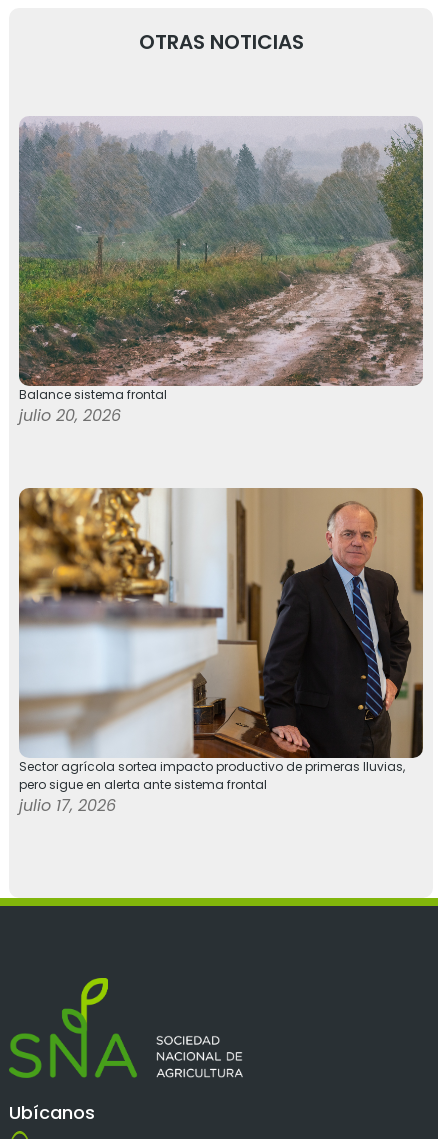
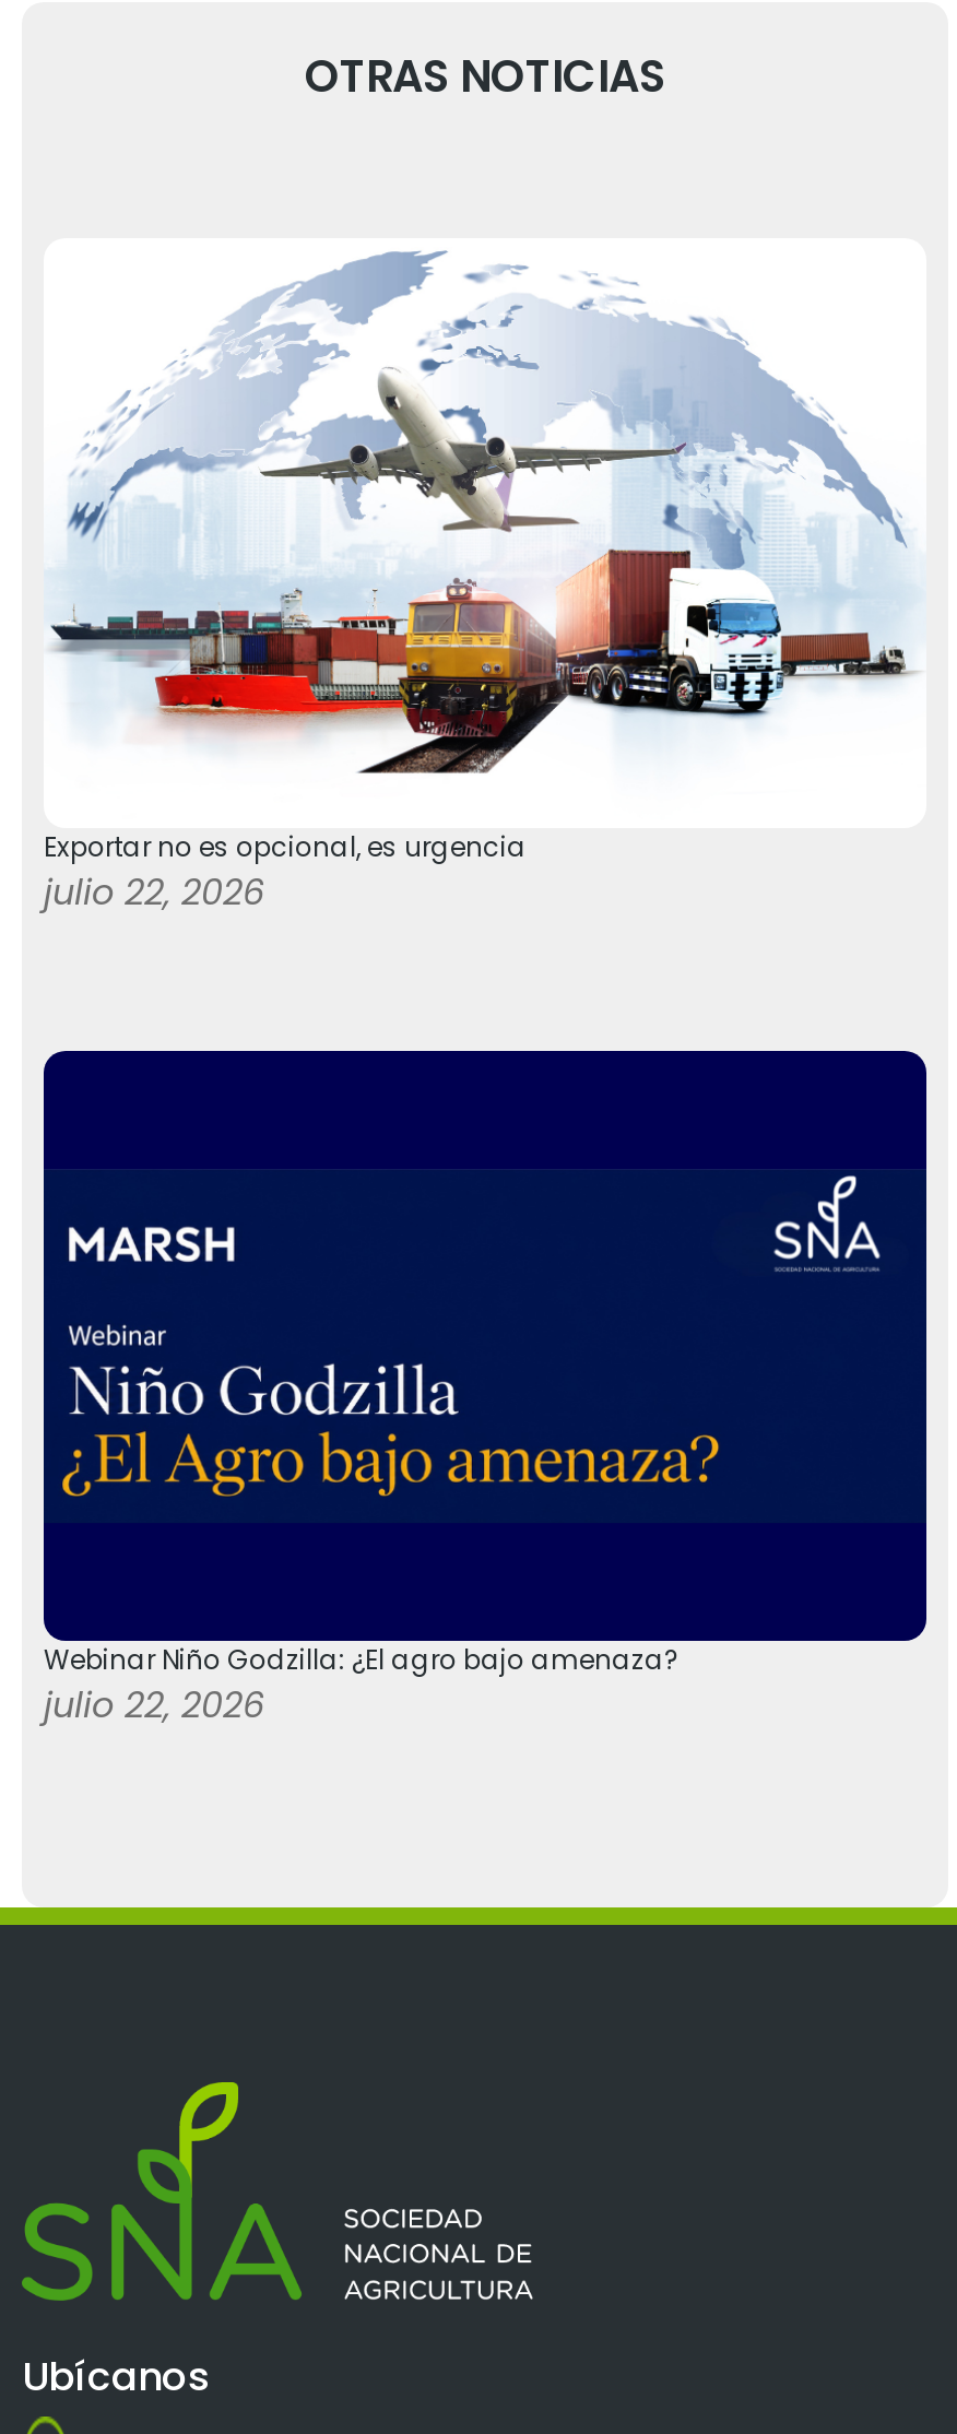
[18,117,424,427] [image] | Balance sistema frontal | julio 20, 2026 -> [44,240,926,918] [image] | Exportar no es opcional, es urgencia | julio 22, 2026
[18,487,424,817] [image] | Sector agrícola sortea impacto productivo de primeras lluvias, | pero sigue en alerta ante sistema frontal | julio 17, 2026 -> [42,1049,929,1731] [image] | Webinar Niño Godzilla: ¿El agro bajo amenaza? | julio 22, 2026

